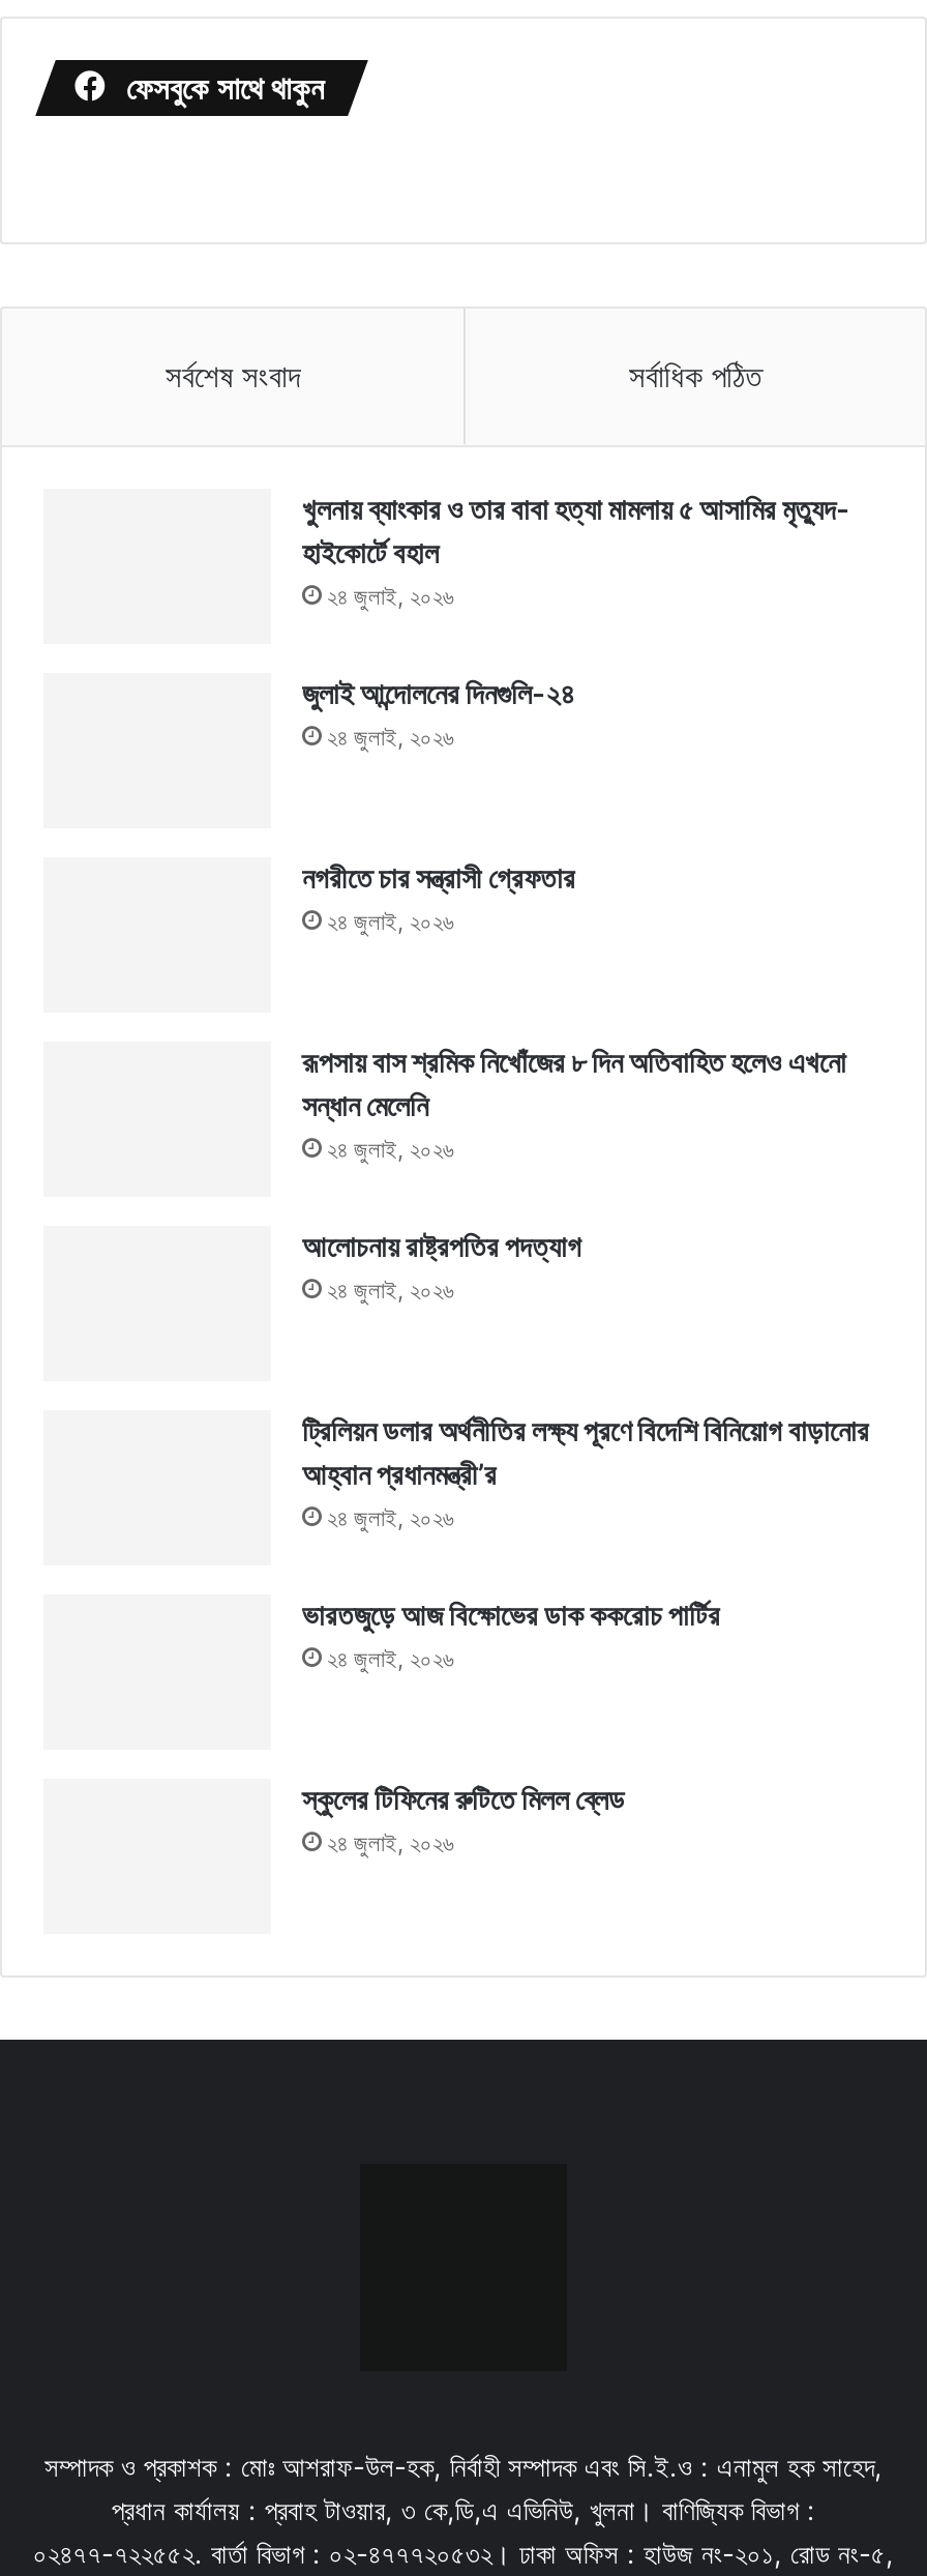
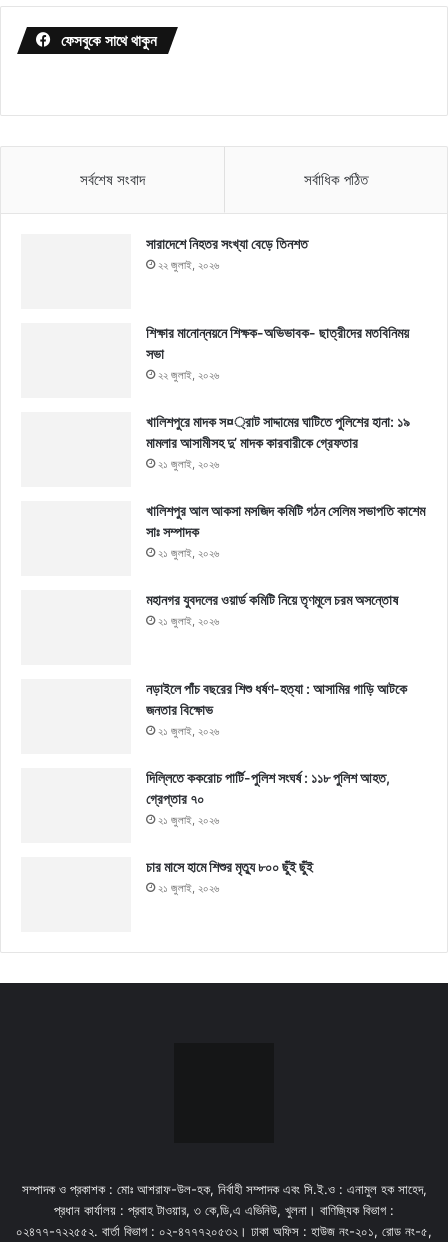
[302,490,850,610] খুলনায় ব্যাংকার ও তার বাবা হত্যা মামলায় ৫ আসামির মৃত্যুদ- | হাইকোর্টে বহাল | ২৪ জুলাই, ২০২৬ -> [146,235,308,272] সারাদেশে নিহতর সংখ্যা বেড়ে তিনশত | ২২ জুলাই, ২০২৬
[302,674,575,751] জুলাই আন্দোলনের দিনগুলি-২৪ | ২৪ জুলাই, ২০২৬ -> [146,324,409,382] শিক্ষার মানোন্নয়নে শিক্ষক-অভিভাবক- ছাত্রীদের মতবিনিময় | সভা | ২২ জুলাই, ২০২৬
[302,859,575,935] নগরীতে চার সন্ত্রাসী গ্রেফতার | ২৪ জুলাই, ২০২৬ -> [146,413,410,471] খালিশপুরে মাদক স¤্রাট সাদ্দামের ঘাটিতে পুলিশের হানা: ১৯ | মামলার আসামীসহ দু’ মাদক কারবারীকে গ্রেফতার | ২১ জুলাই, ২০২৬
[302,1043,846,1163] রূপসায় বাস শ্রমিক নিখোঁজের ৮ দিন অতিবাহিত হলেও এখনো | সন্ধান মেলেনি | ২৪ জুলাই, ২০২৬ -> [146,502,425,560] খালিশপুর আল আকসা মসজিদ কমিটি গঠন সেলিম সভাপতি কাশেম | সাঃ সম্পাদক | ২১ জুলাই, ২০২৬
[302,1227,581,1304] আলোচনায় রাষ্ট্রপতির পদত্যাগ | ২৪ জুলাই, ২০২৬ -> [146,591,398,628] মহানগর যুবদলের ওয়ার্ড কমিটি নিয়ে তৃণমূলে চরম অসন্তোষ | ২১ জুলাই, ২০২৬
[302,1412,869,1532] ট্রিলিয়ন ডলার অর্থনীতির লক্ষ্য পূরণে বিদেশি বিনিয়োগ বাড়ানোর | আহ্বান প্রধানমন্ত্রী’র | ২৪ জুলাই, ২০২৬ -> [146,680,407,738] নড়াইলে পাঁচ বছরের শিশু ধর্ষণ-হত্যা : আসামির গাড়ি আটকে | জনতার বিক্ষোভ | ২১ জুলাই, ২০২৬
[302,1596,720,1673] ভারতজুড়ে আজ বিক্ষোভের ডাক ককরোচ পার্টির | ২৪ জুলাই, ২০২৬ -> [146,769,390,827] দিল্লিতে ককরোচ পার্টি-পুলিশ সংঘর্ষ : ১১৮ পুলিশ আহত, | গ্রেপ্তার ৭০ | ২১ জুলাই, ২০২৬
[302,1780,625,1857] স্কুলের টিফিনের রুটিতে মিলল ব্লেড | ২৪ জুলাই, ২০২৬ -> [146,858,313,895] চার মাসে হামে শিশুর মৃত্যু ৮০০ ছুঁই ছুঁই | ২১ জুলাই, ২০২৬

